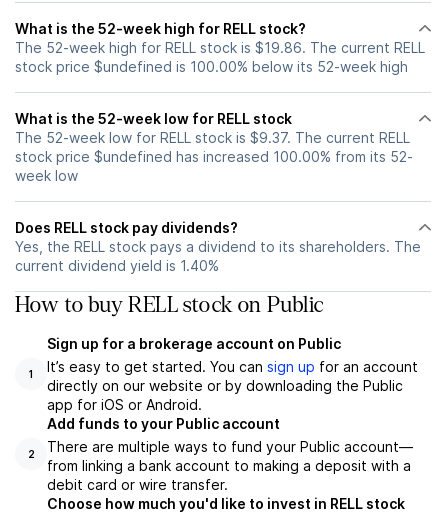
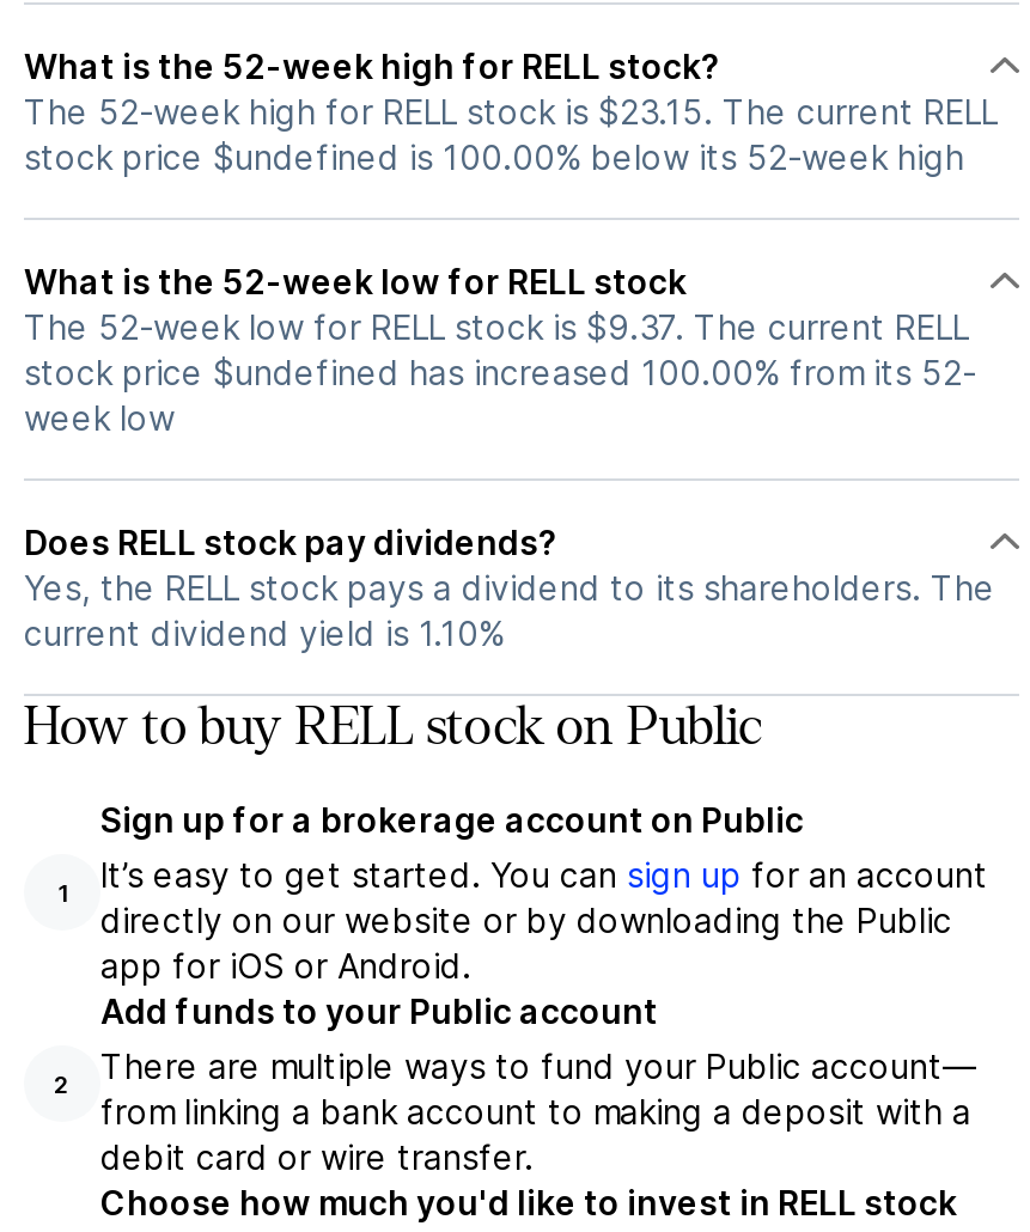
[15,39,425,56] The 52-week high for RELL stock is $19.86. The current RELL -> [24,91,998,132] The 52-week high for RELL stock is $23.15. The current RELL
[15,257,219,274] current dividend yield is 1.40% -> [24,612,505,653] current dividend yield is 1.10%

